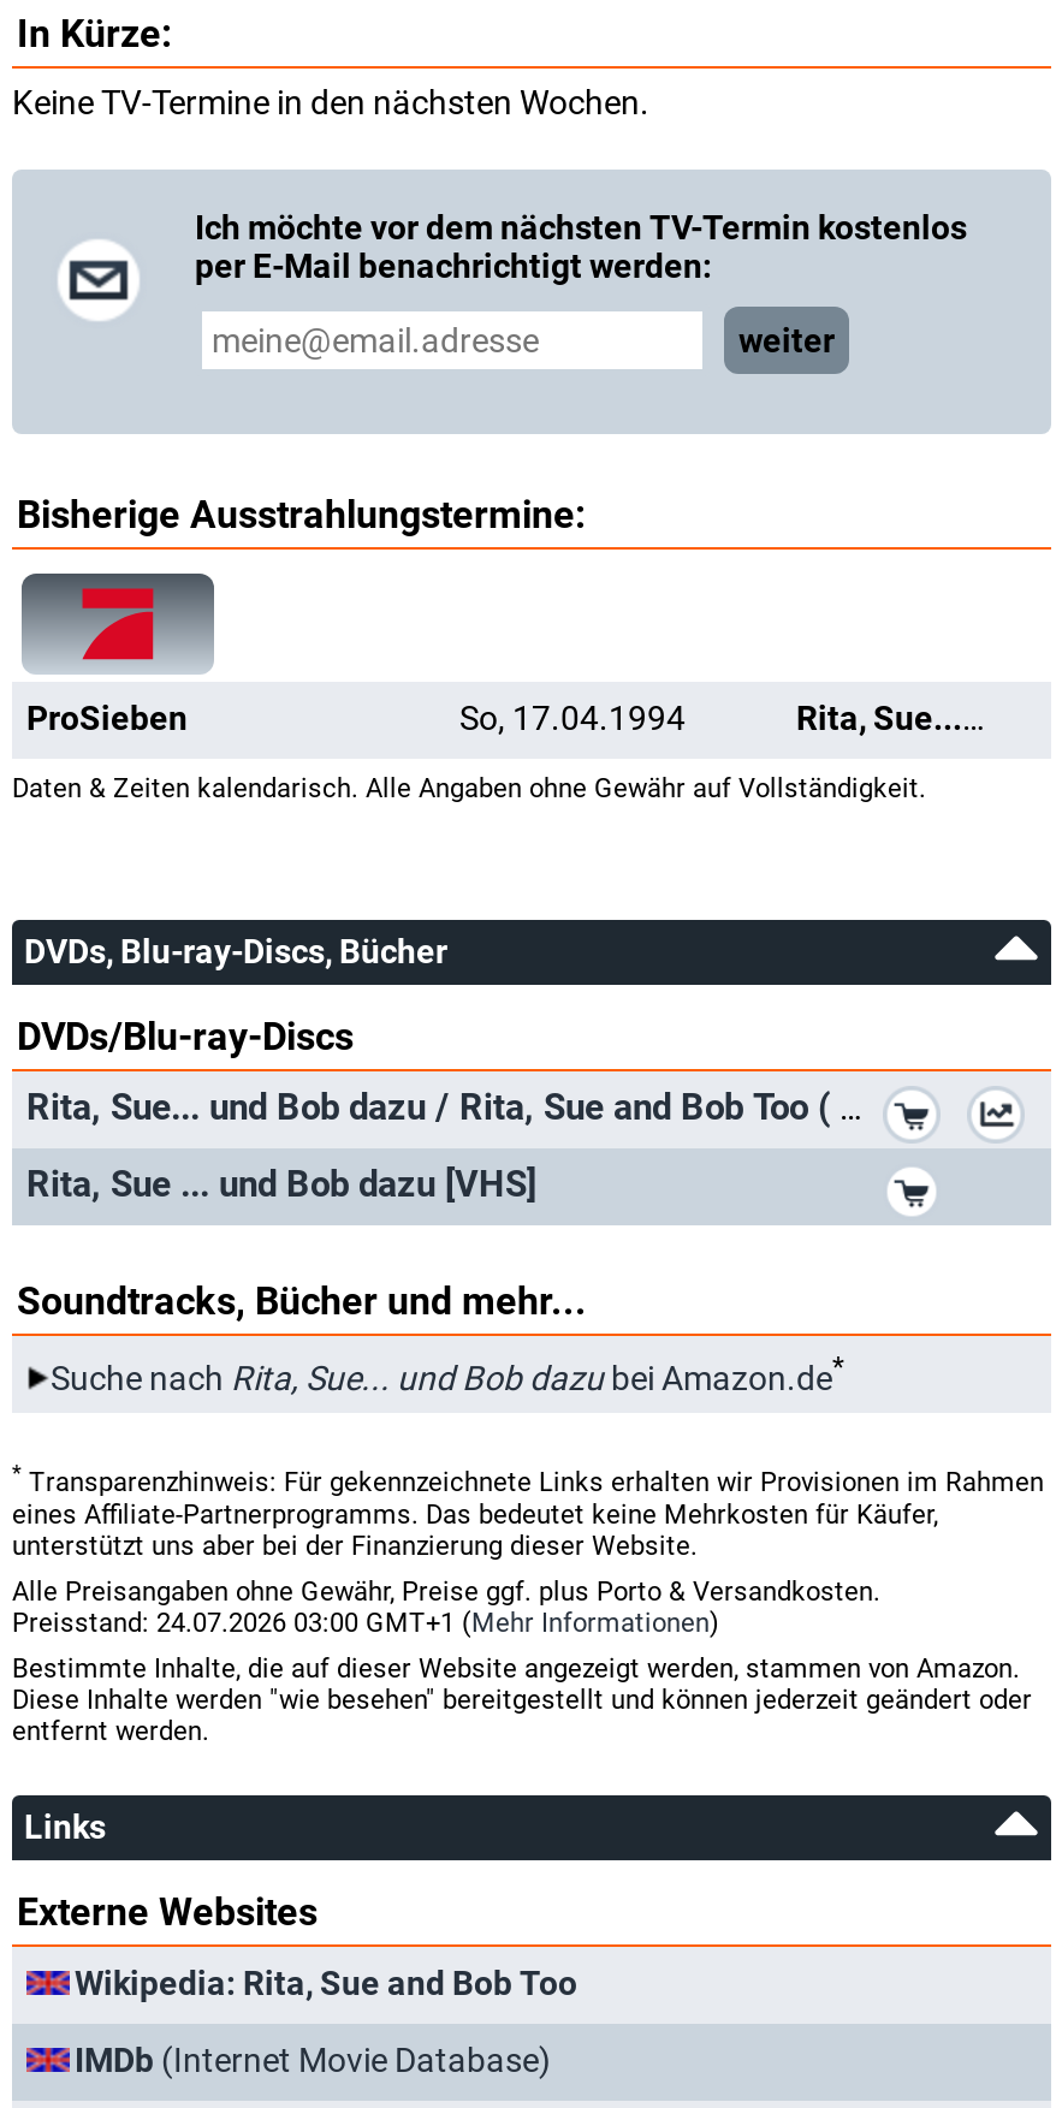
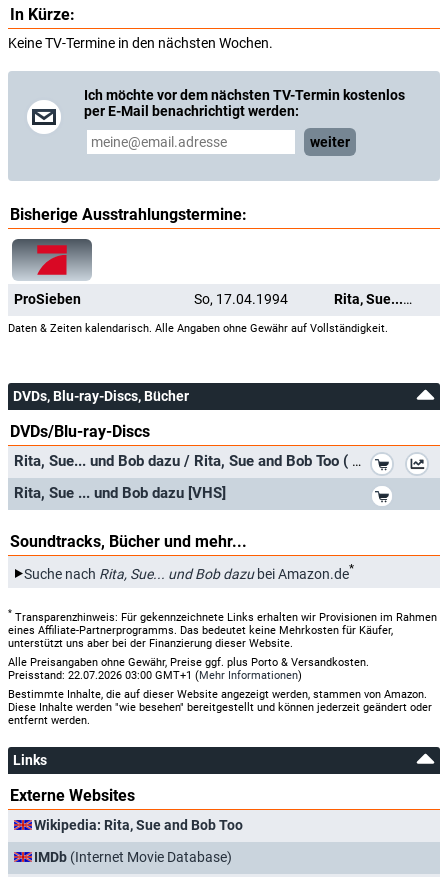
[12,1607,719,1638] Preisstand: 24.07.2026 03:00 GMT+1 (Mehr Informationen) -> [8,669,302,682] Preisstand: 22.07.2026 03:00 GMT+1 (Mehr Informationen)

